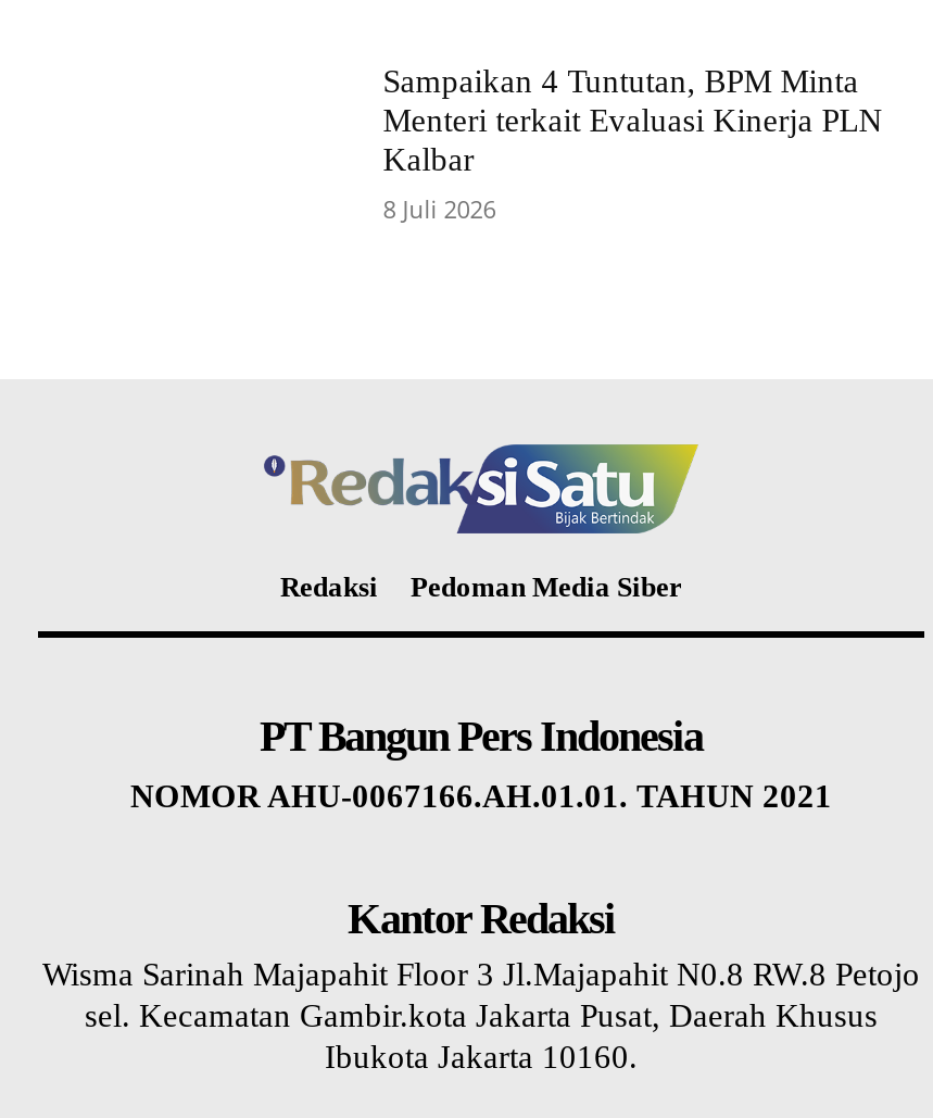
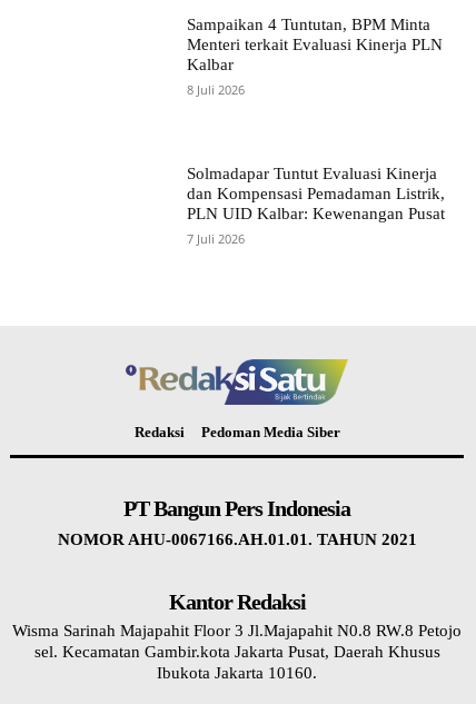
none -> [187,165,445,247] Solmadapar Tuntut Evaluasi Kinerja | dan Kompensasi Pemadaman Listrik, | PLN UID Kalbar: Kewenangan Pusat | 7 Juli 2026

